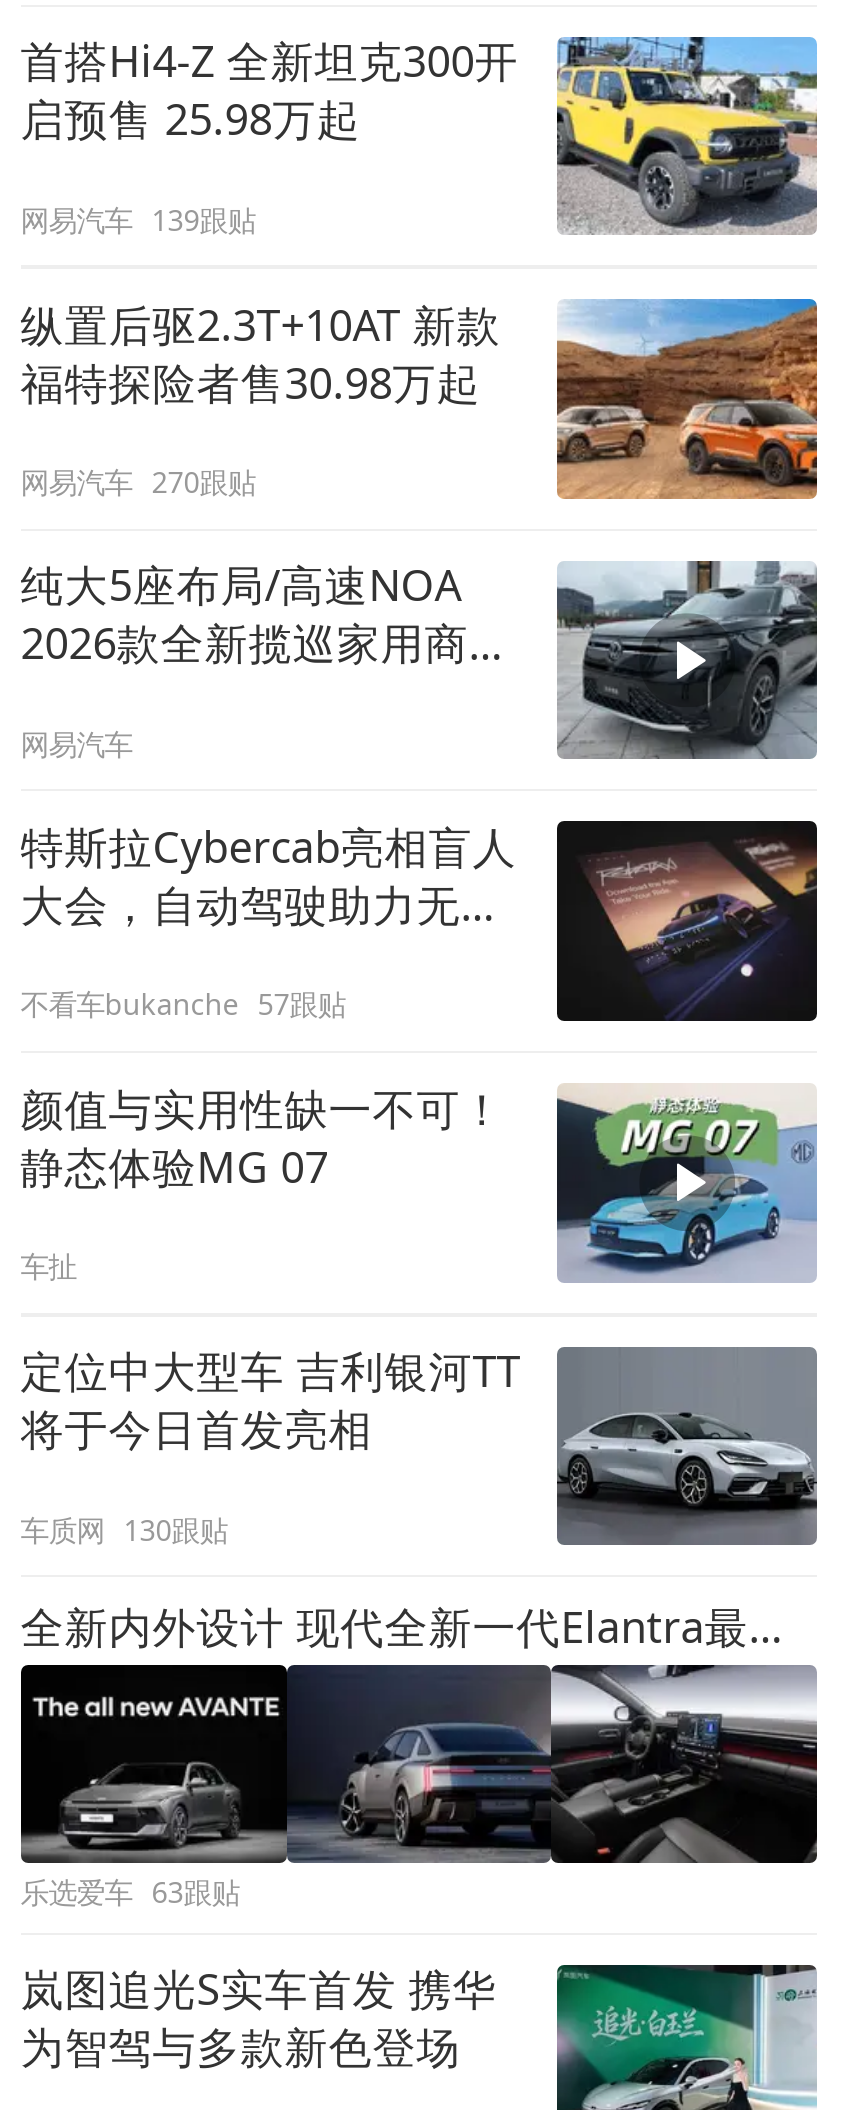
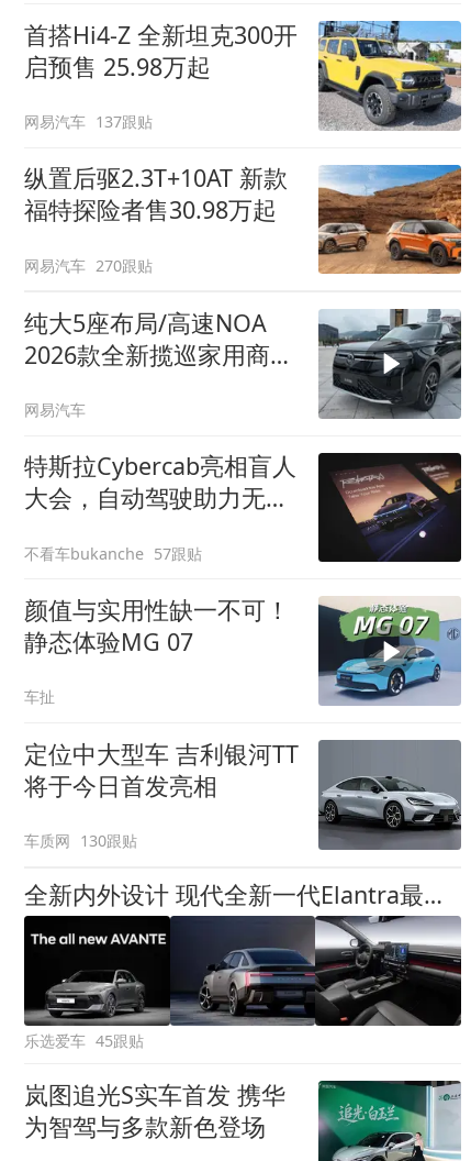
[20,200,256,238] 网易汽车 139跟贴 -> [24,111,153,132] 网易汽车 137跟贴
[20,1873,240,1911] 乐选爱车 63跟贴 -> [24,1031,144,1052] 乐选爱车 45跟贴

